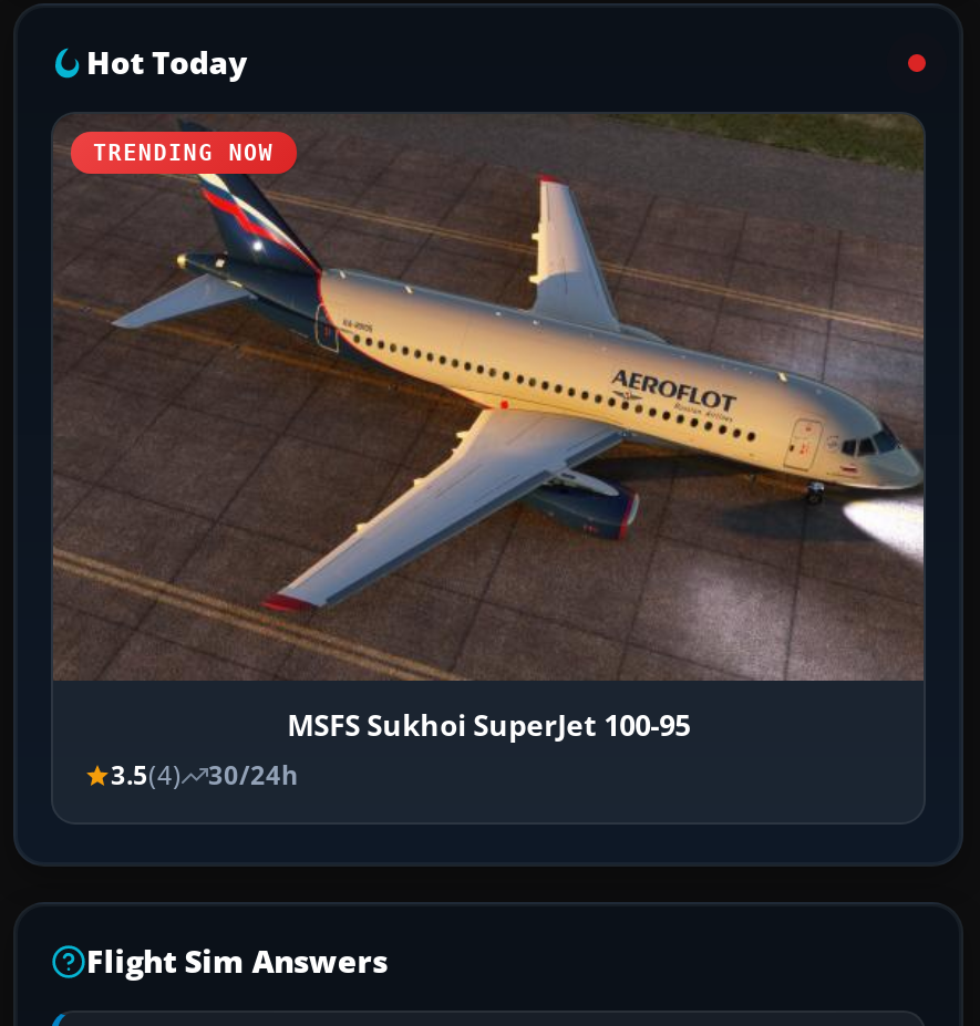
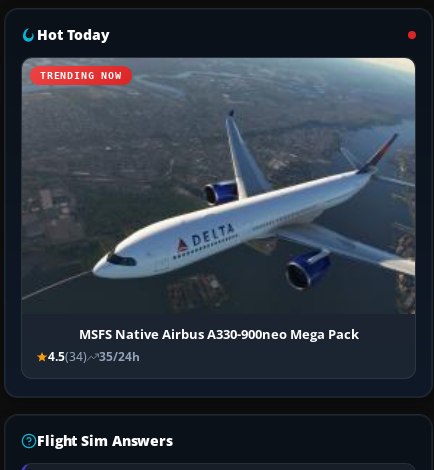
[53,114,926,792] [image] | MSFS Sukhoi SuperJet 100-95 | 3.5(4) | 30/24h -> [22,57,416,364] [image] | MSFS Native Airbus A330-900neo Mega Pack | 4.5(34) | 35/24h

